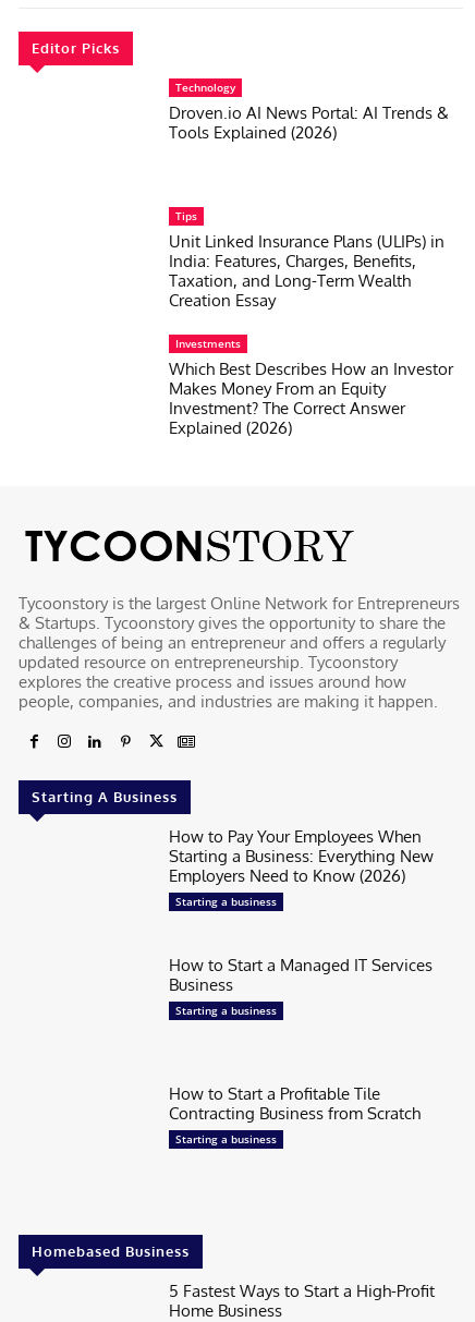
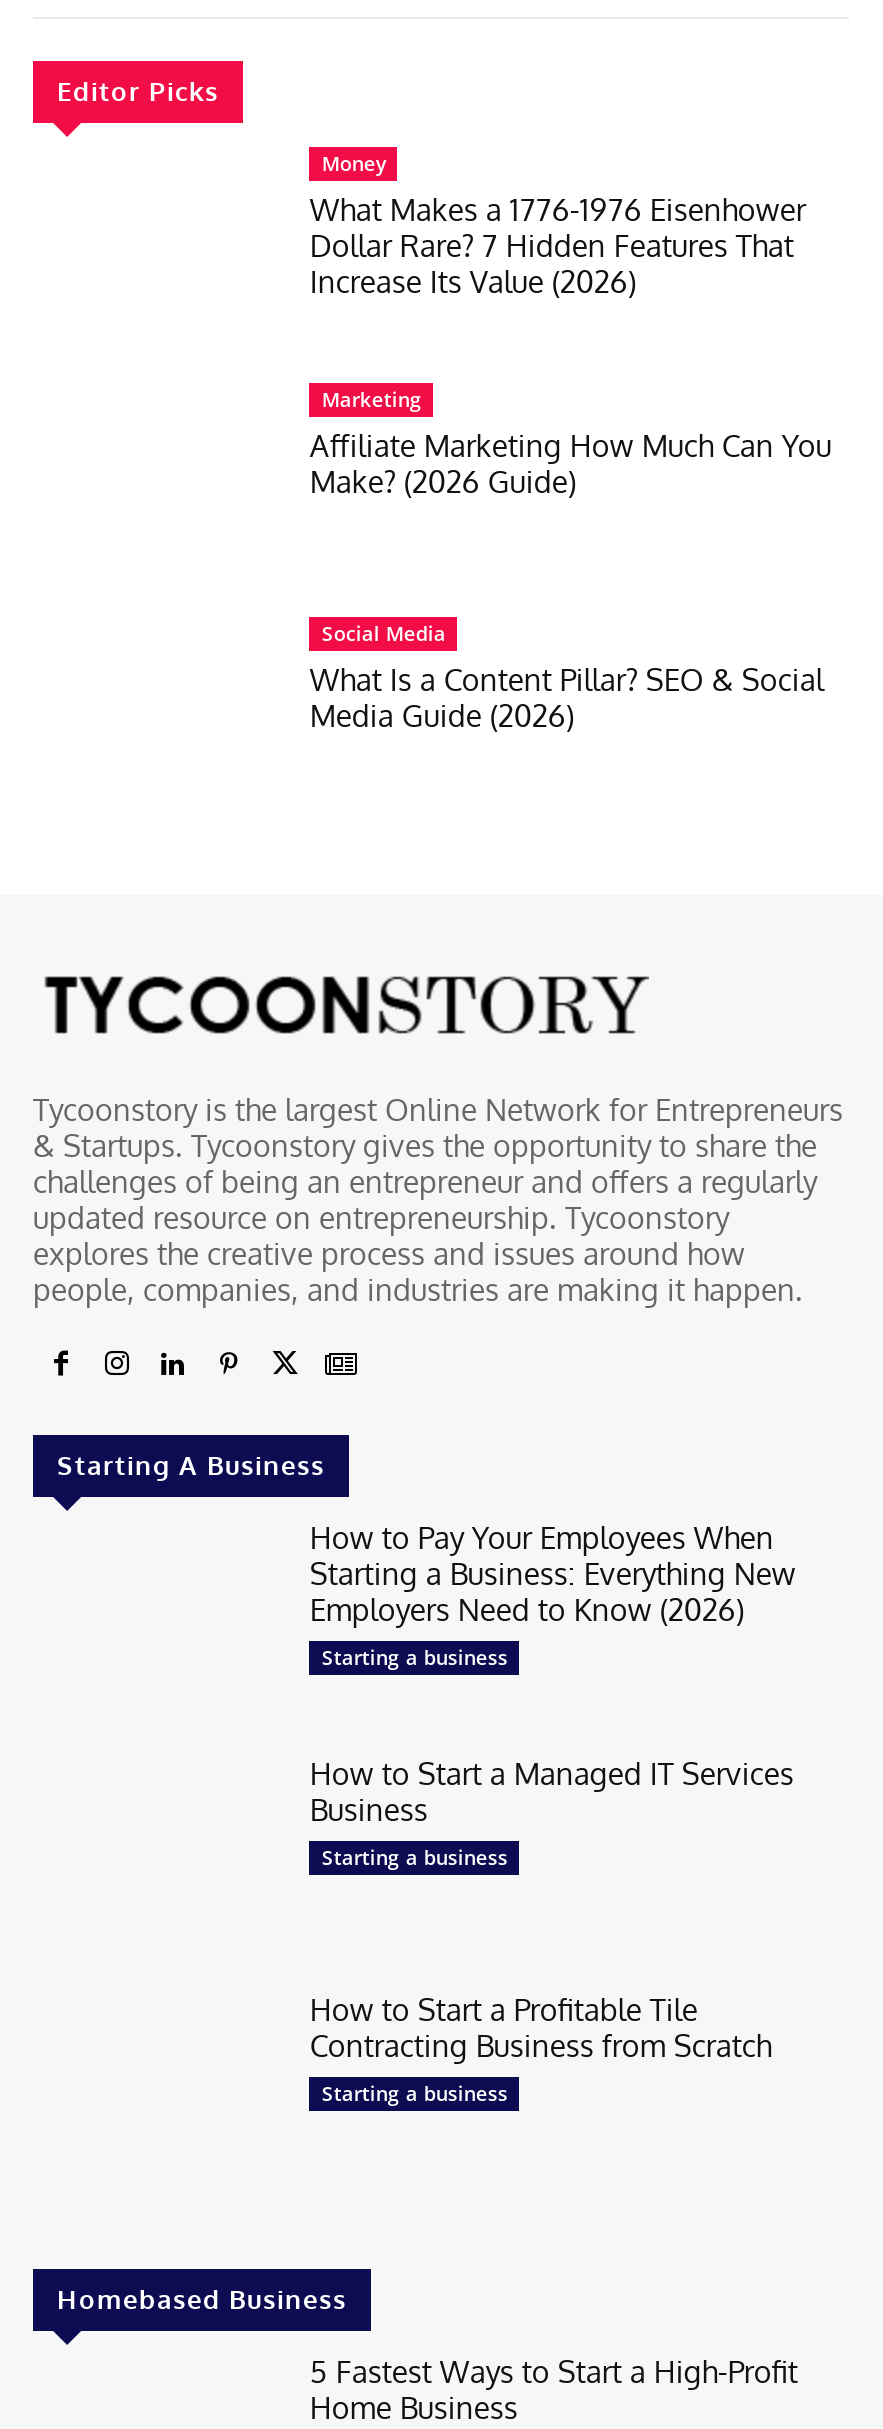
[169,79,449,142] Technology | Droven.io AI News Portal: AI Trends & | Tools Explained (2026) -> [310,148,806,300] Money | What Makes a 1776-1976 Eisenhower | Dollar Rare? 7 Hidden Features That | Increase Its Value (2026)
[169,208,445,310] Tips | Unit Linked Insurance Plans (ULIPs) in | India: Features, Charges, Benefits, | Taxation, and Long-Term Wealth | Creation Essay -> [310,384,832,500] Marketing | Affiliate Marketing How Much Can You | Make? (2026 Guide)
[169,336,454,439] Investments | Which Best Describes How an Investor | Makes Money From an Equity | Investment? The Correct Answer | Explained (2026) -> [310,620,824,736] Social Media | What Is a Content Pillar? SEO & Social | Media Guide (2026)

